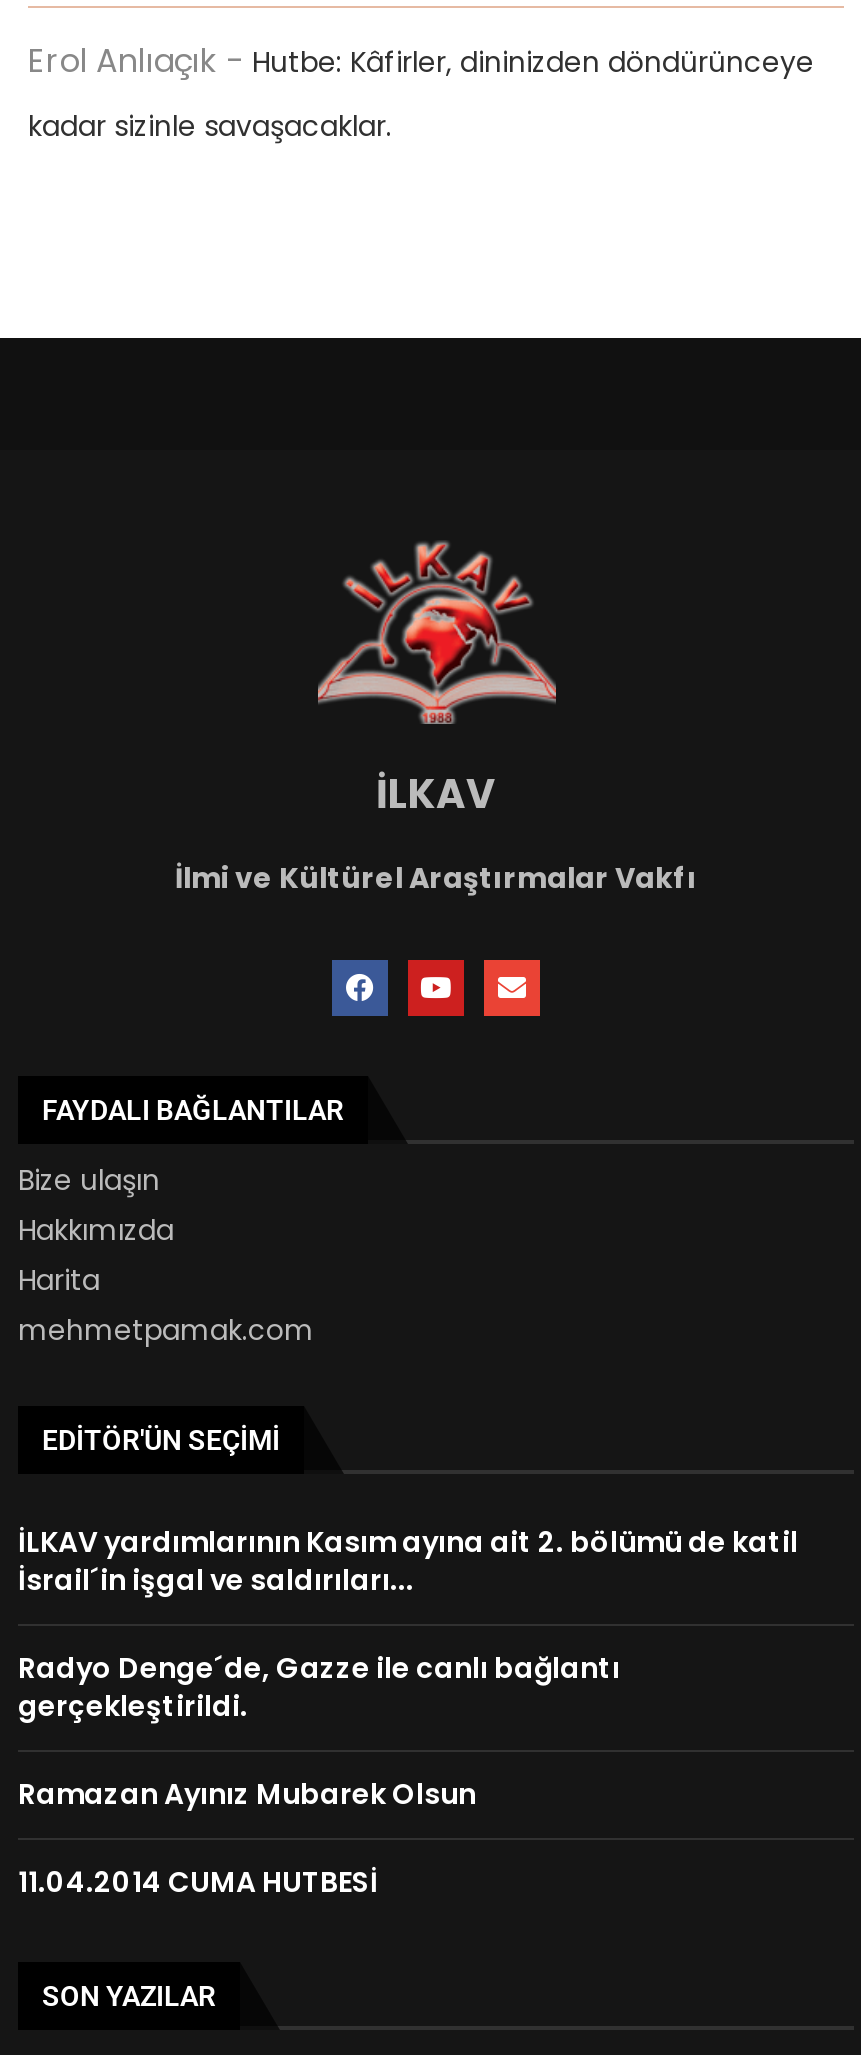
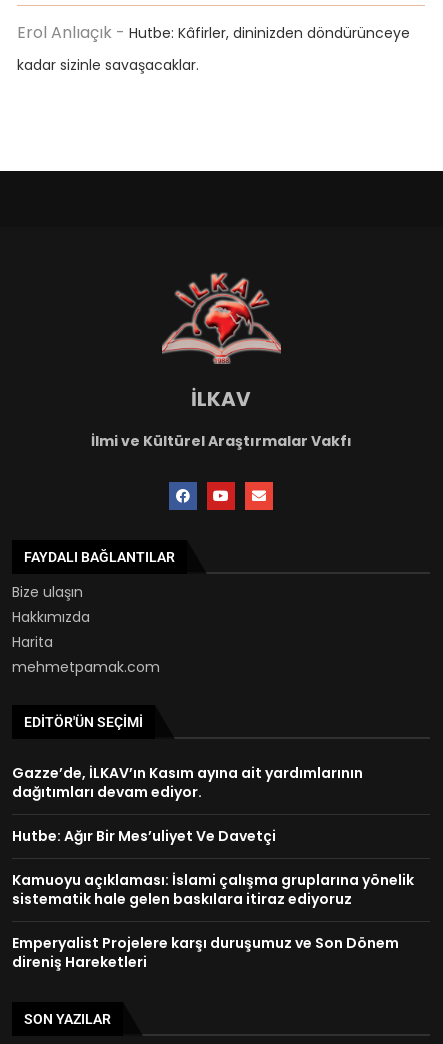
[18,1522,798,1600] İLKAV yardımlarının Kasım ayına ait 2. bölümü de katil | İsrail´in işgal ve saldırıları... -> [12,763,363,802] Gazze’de, İLKAV’ın Kasım ayına ait yardımlarının | dağıtımları devam ediyor.
[18,1648,620,1726] Radyo Denge´de, Gazze ile canlı bağlantı | gerçekleştirildi. -> [12,826,276,846] Hutbe: Ağır Bir Mes’uliyet Ve Davetçi
[18,1774,476,1814] Ramazan Ayınız Mubarek Olsun -> [12,870,414,909] Kamuoyu açıklaması: İslami çalışma gruplarına yönelik | sistematik hale gelen baskılara itiraz ediyoruz
[18,1862,378,1902] 11.04.2014 CUMA HUTBESİ -> [12,933,399,972] Emperyalist Projelere karşı duruşumuz ve Son Dönem | direniş Hareketleri

